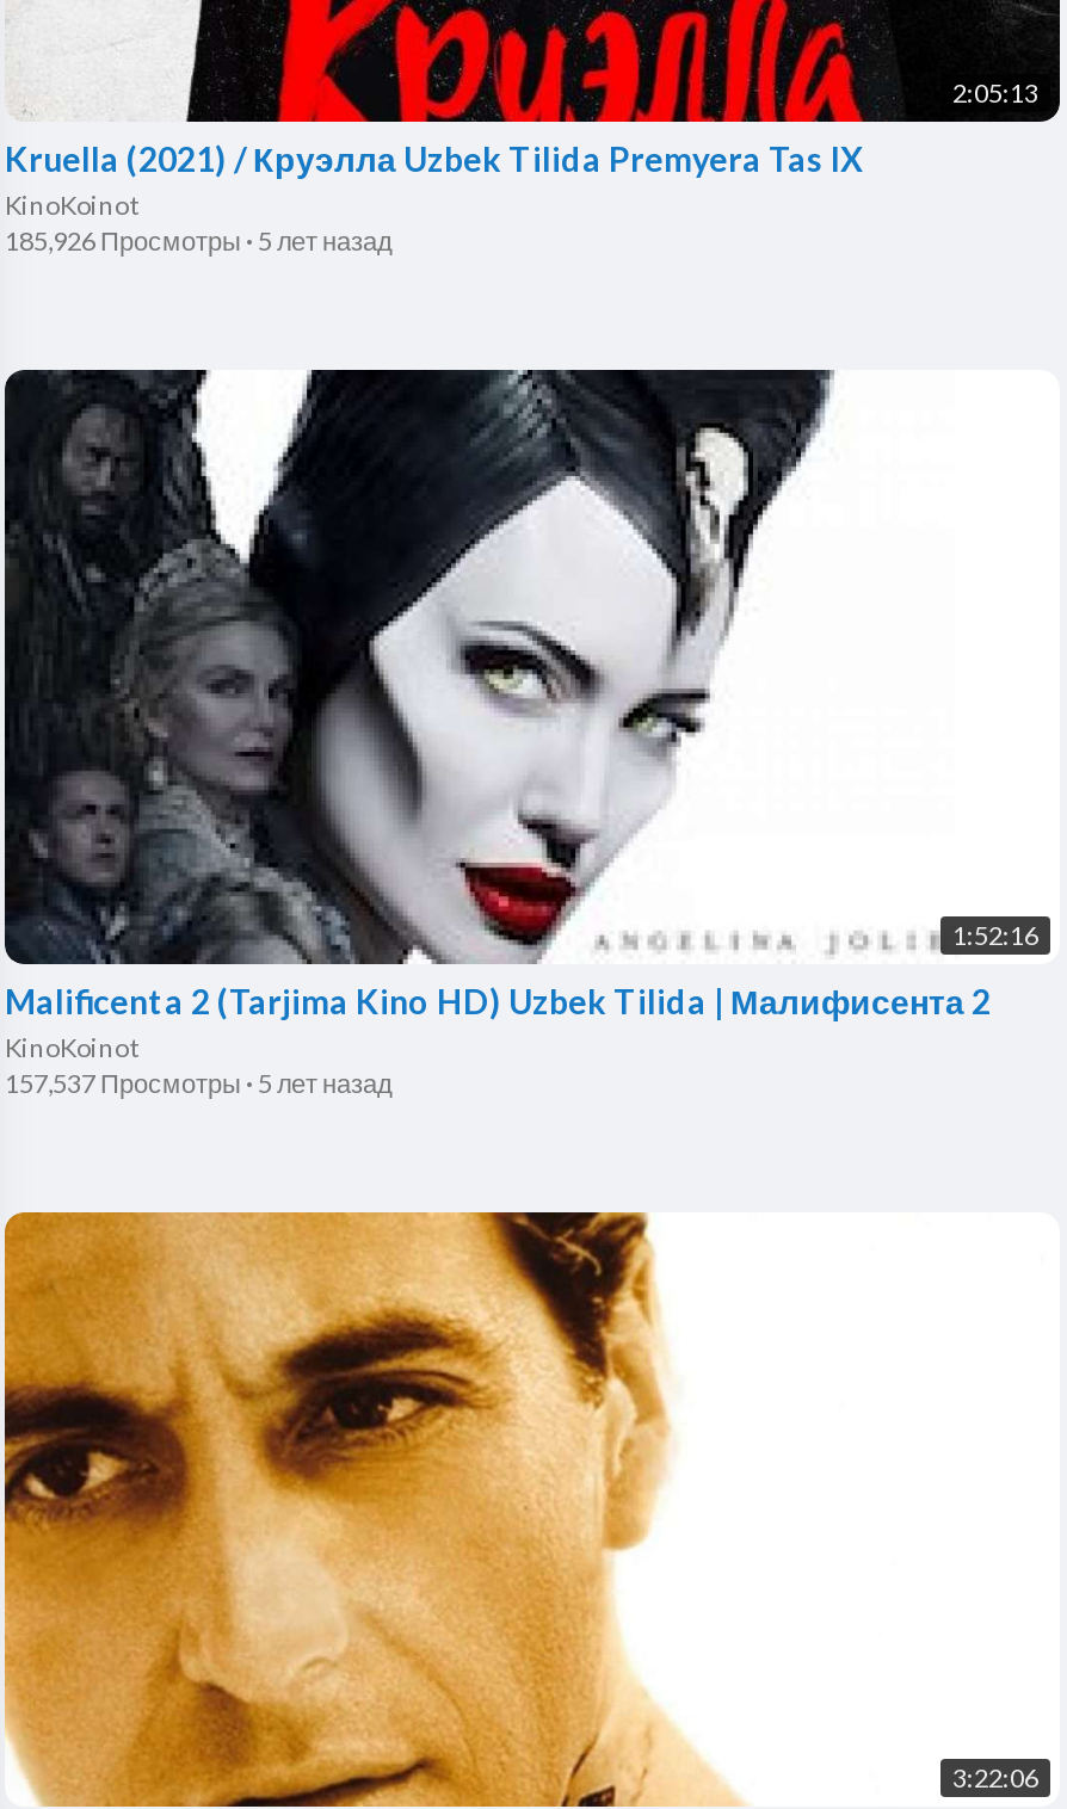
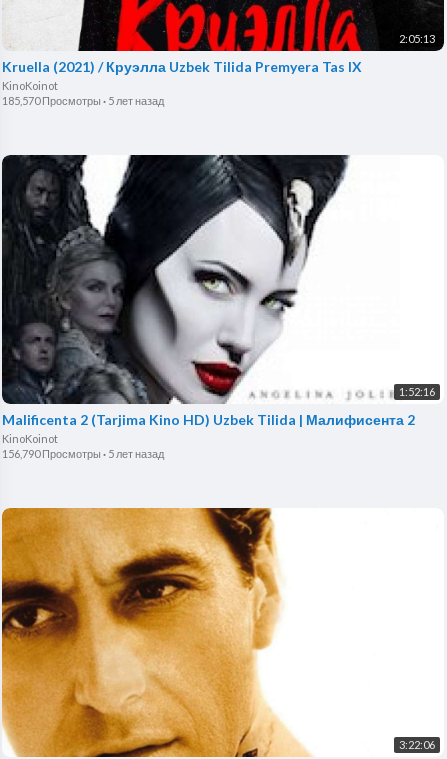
[5,224,391,255] 185,926 Просмотры · 5 лет назад -> [2,94,164,107] 185,570 Просмотры · 5 лет назад
[5,1066,391,1097] 157,537 Просмотры · 5 лет назад -> [2,447,164,460] 156,790 Просмотры · 5 лет назад

